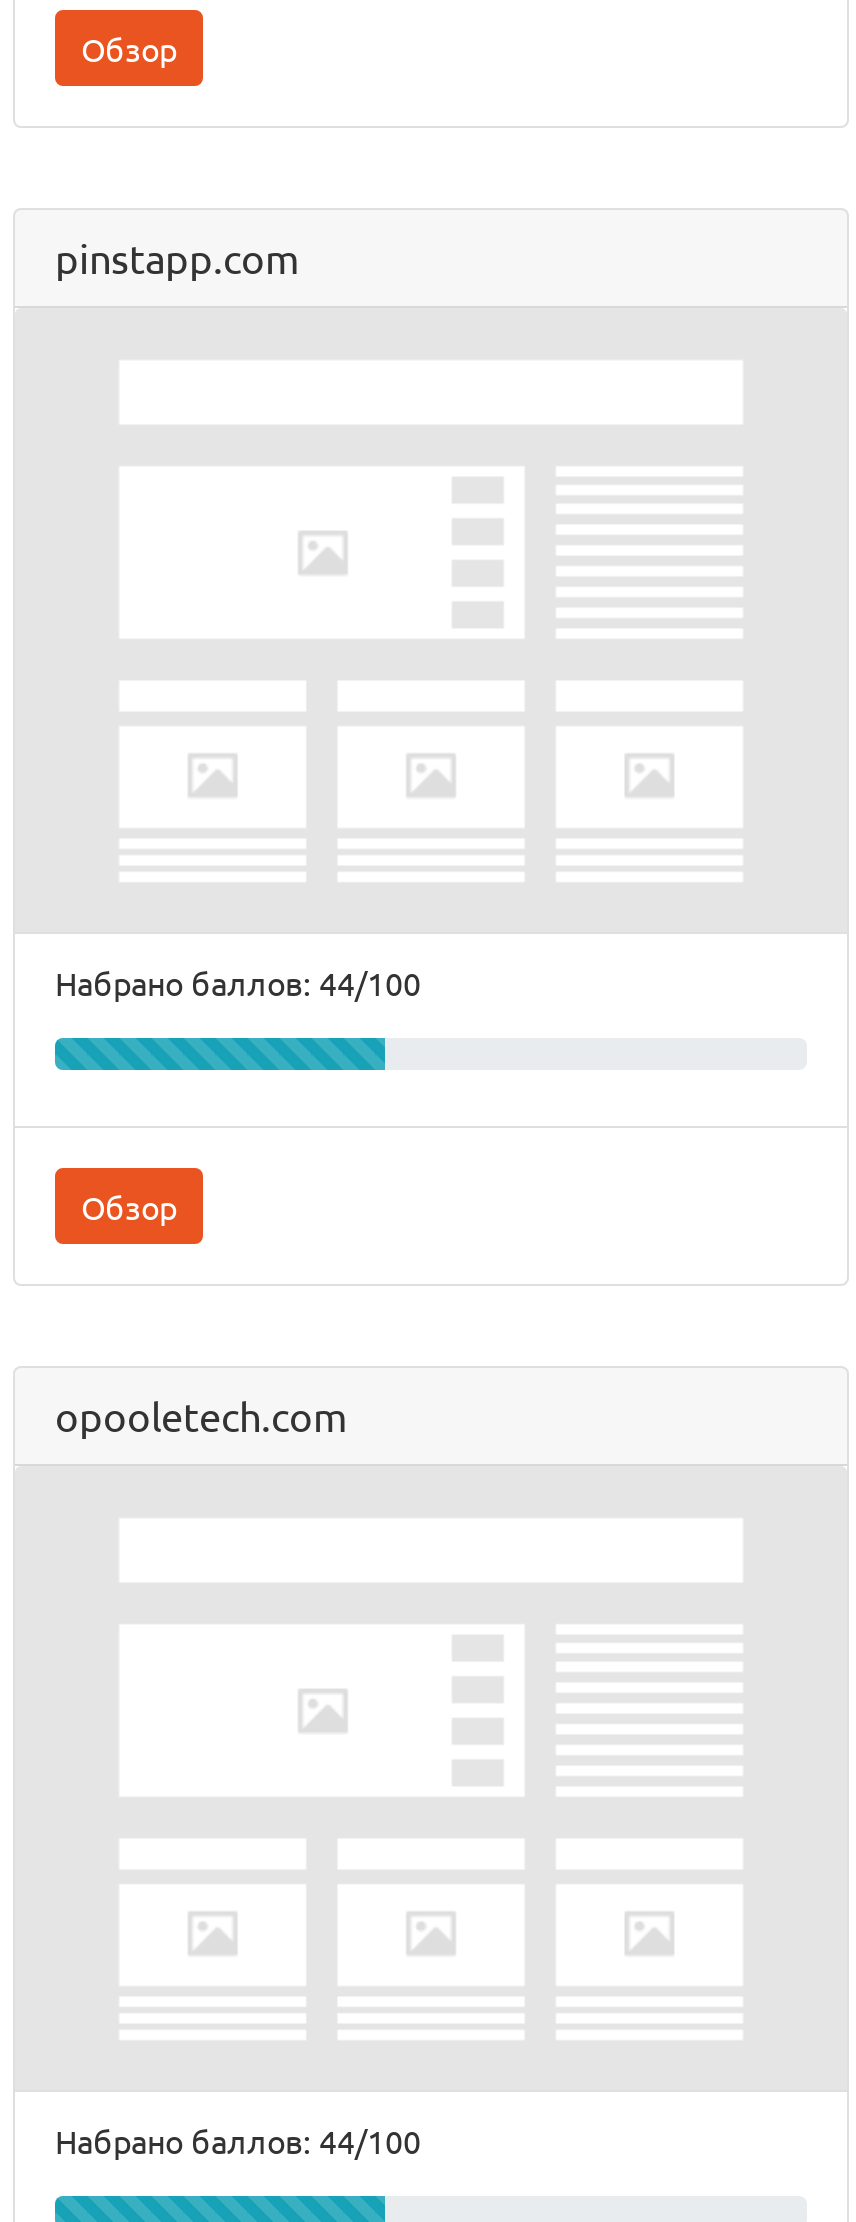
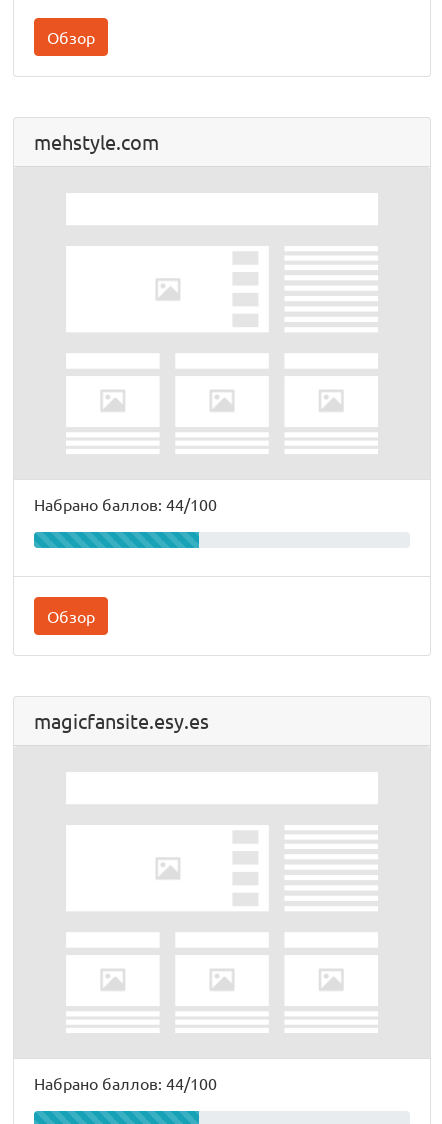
[55,232,299,282] pinstapp.com -> [34,129,159,154] mehstyle.com
[55,1390,347,1440] opooletech.com -> [34,708,209,733] magicfansite.esy.es

